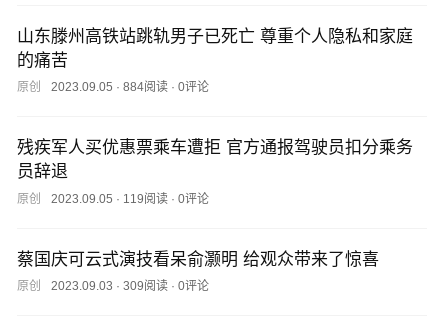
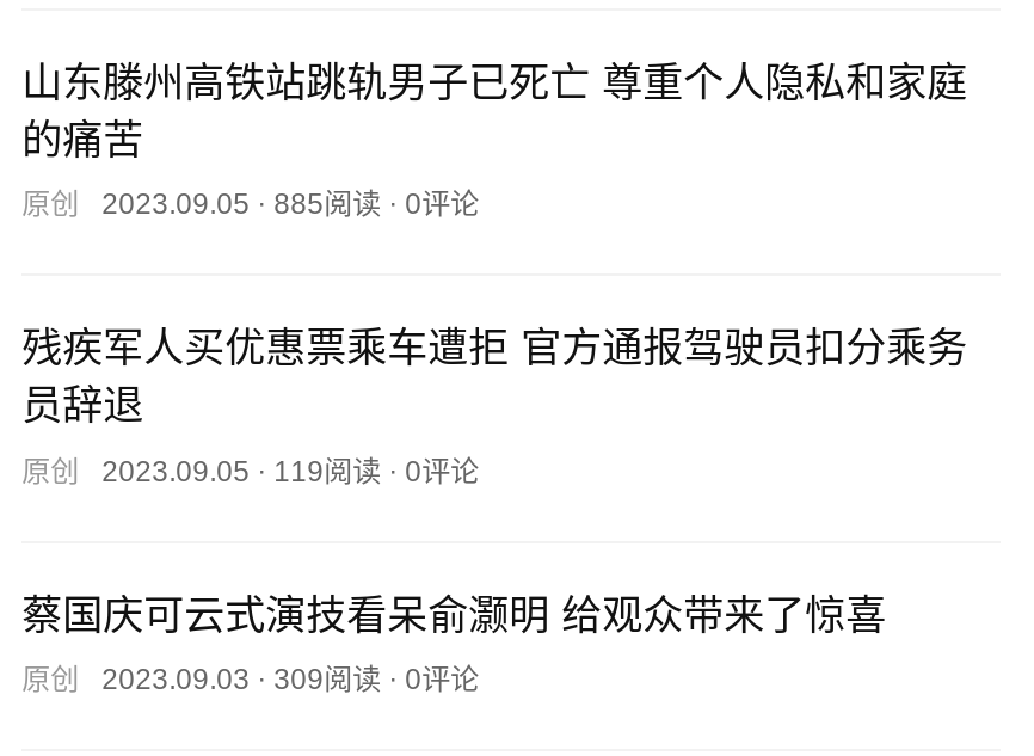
[17,80,209,94] 原创 2023.09.05 · 884阅读· 0评论 -> [22,189,479,222] 原创 2023.09.05 · 885阅读· 0评论

